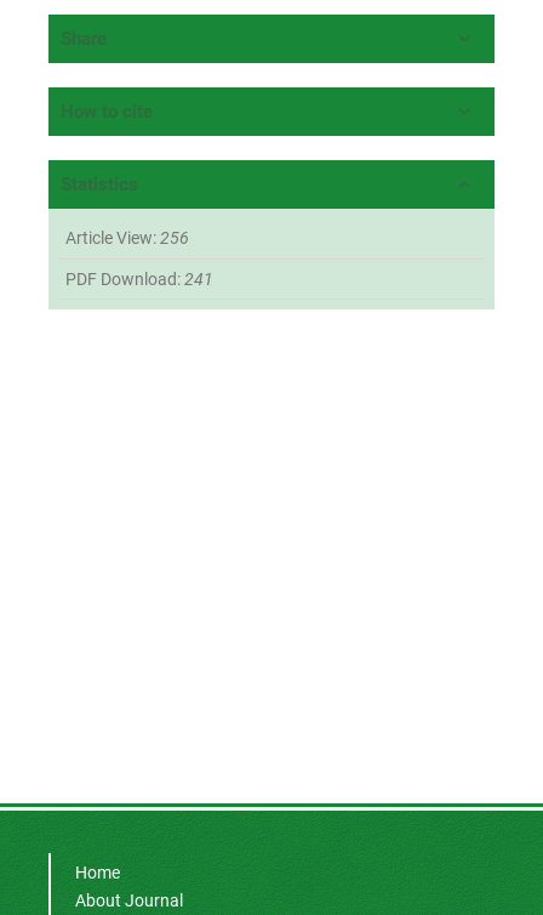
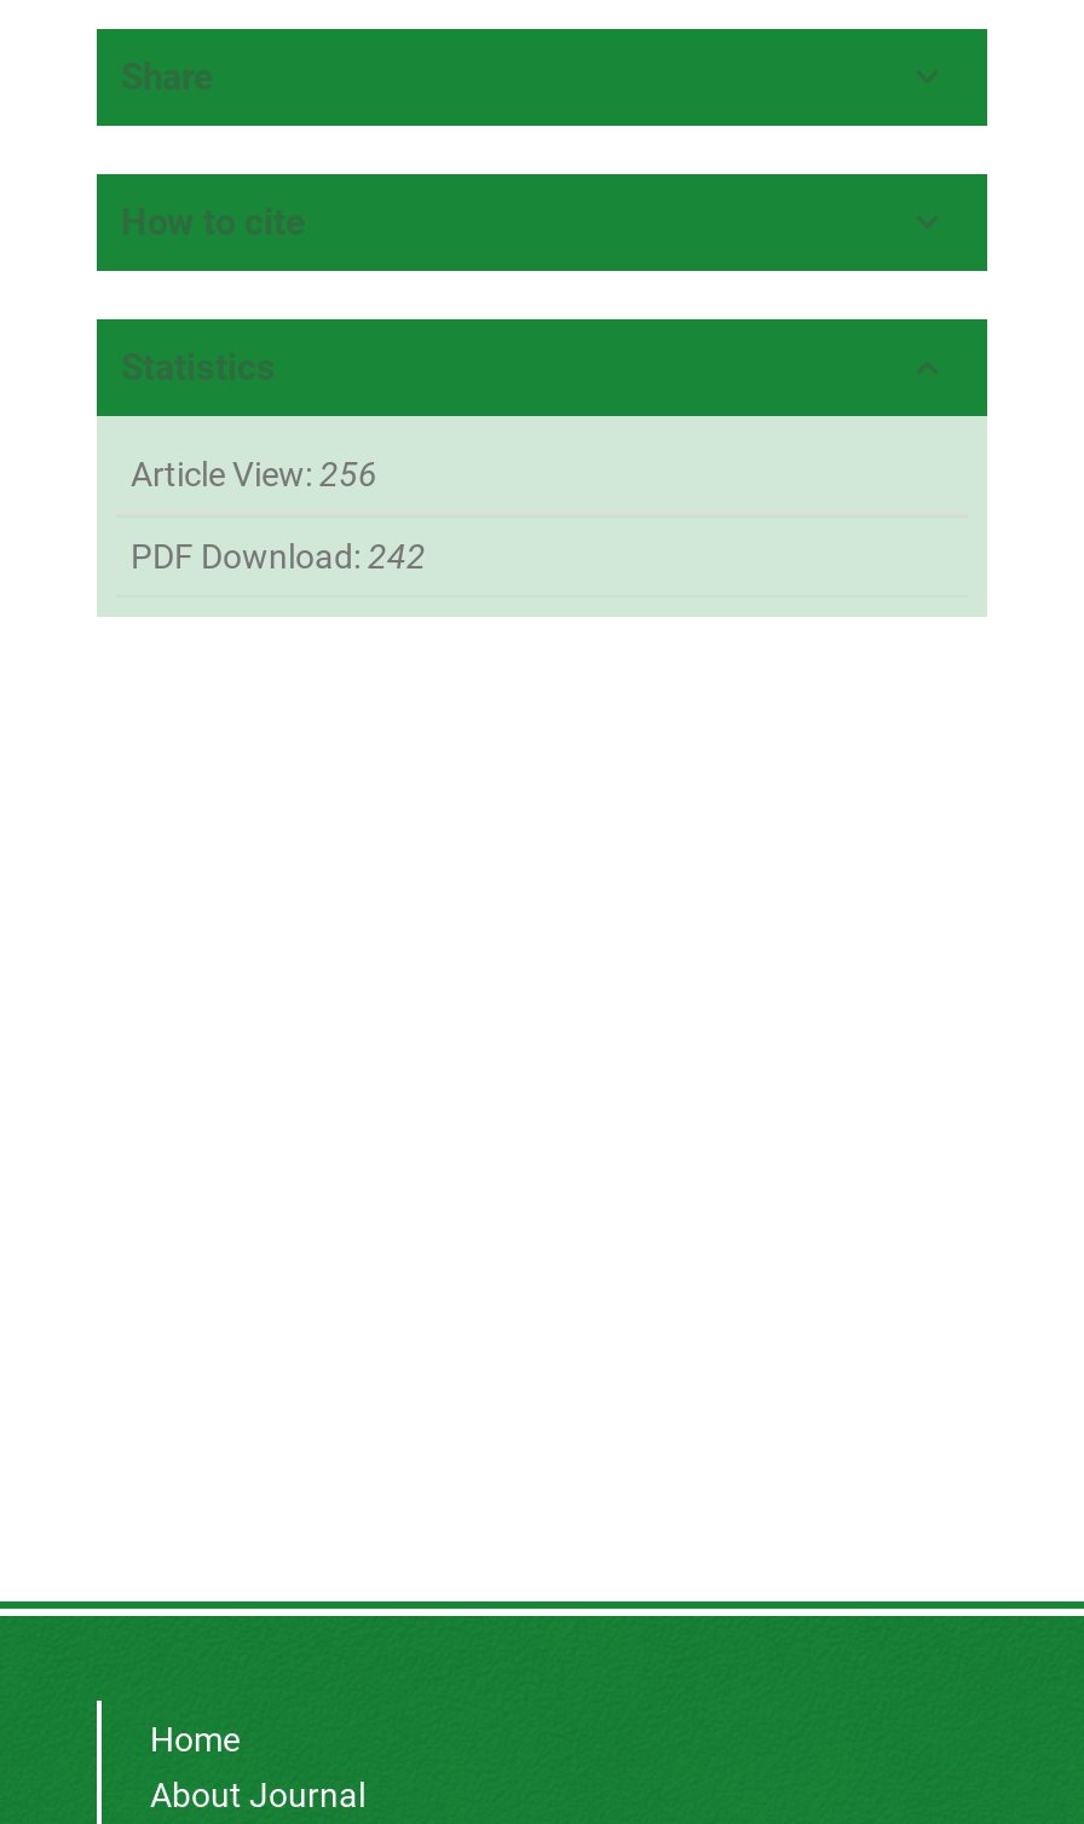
[65,269,213,288] PDF Download: 241 -> [131,536,426,575] PDF Download: 242

